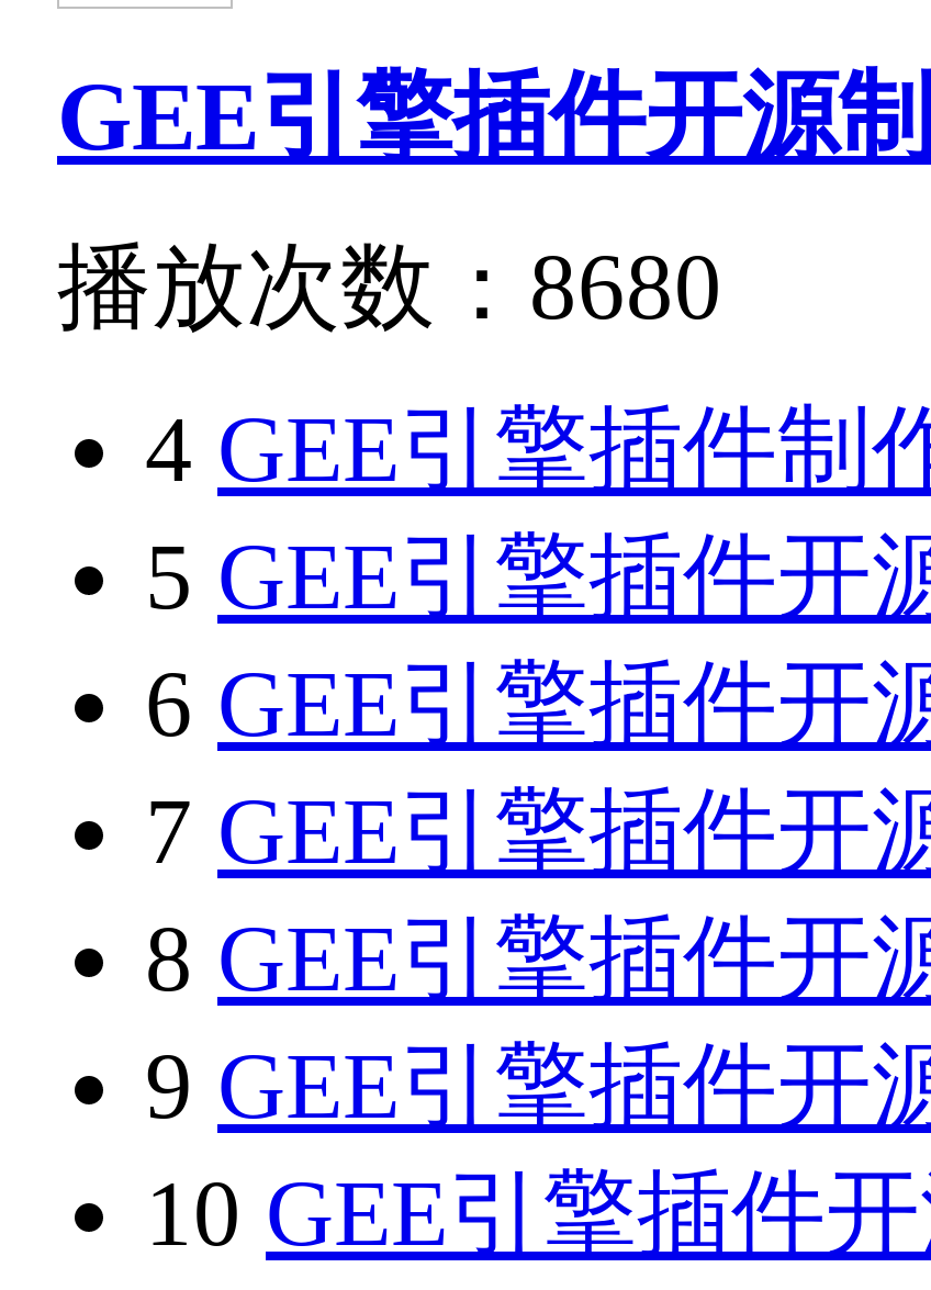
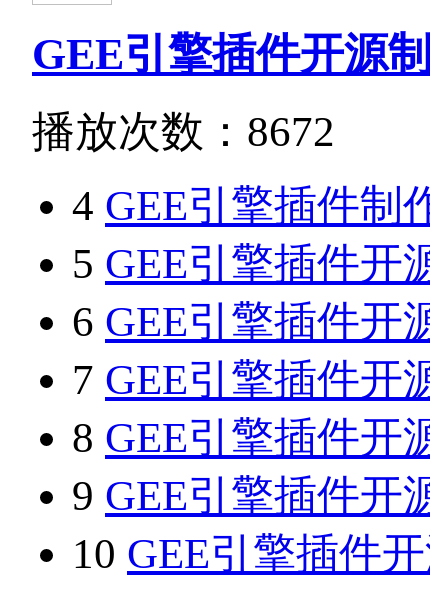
[57,235,722,338] 播放次数：8680 -> [32,108,335,155] 播放次数：8672

